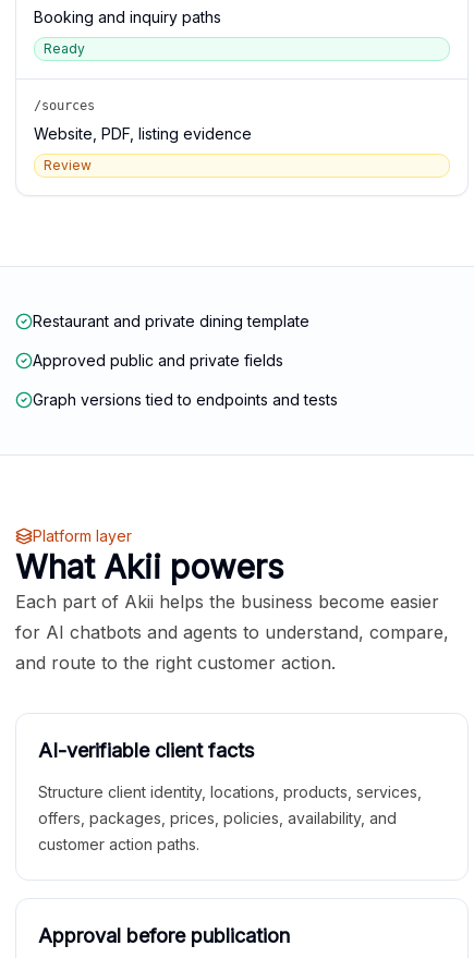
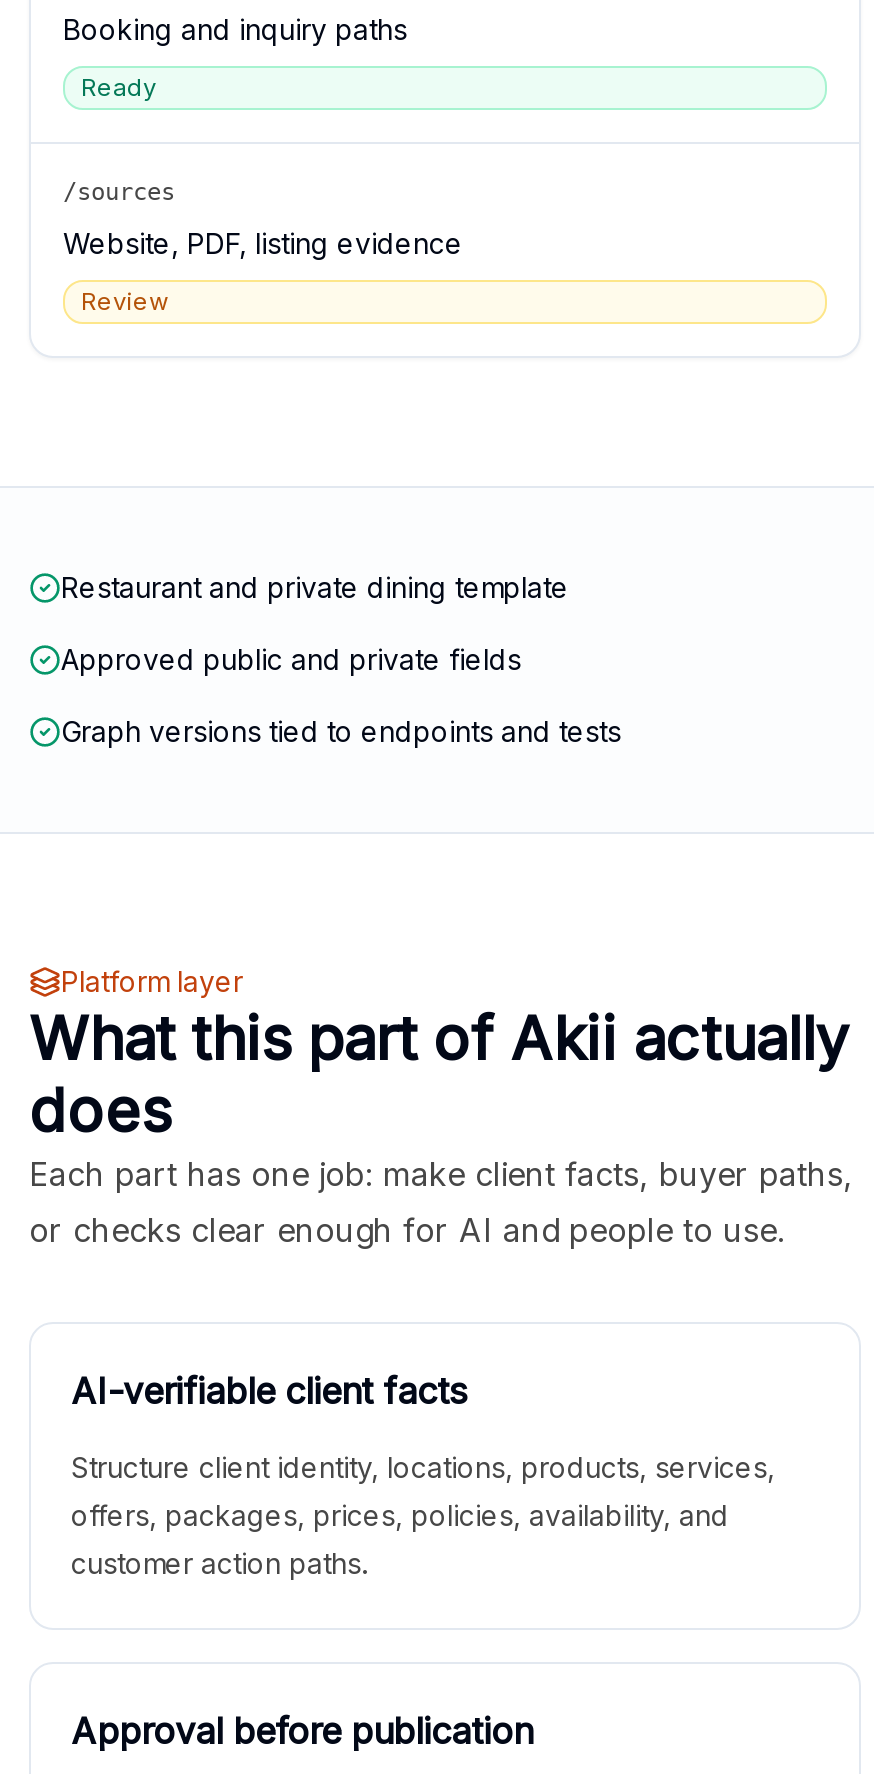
[15,547,449,674] What Akii powers | Each part of Akii helps the business become easier | for AI chatbots and agents to understand, compare, | and route to the right customer action. -> [29,1002,853,1250] What this part of Akii actually | does | Each part has one job: make client facts, buyer paths, | or checks clear enough for AI and people to use.

